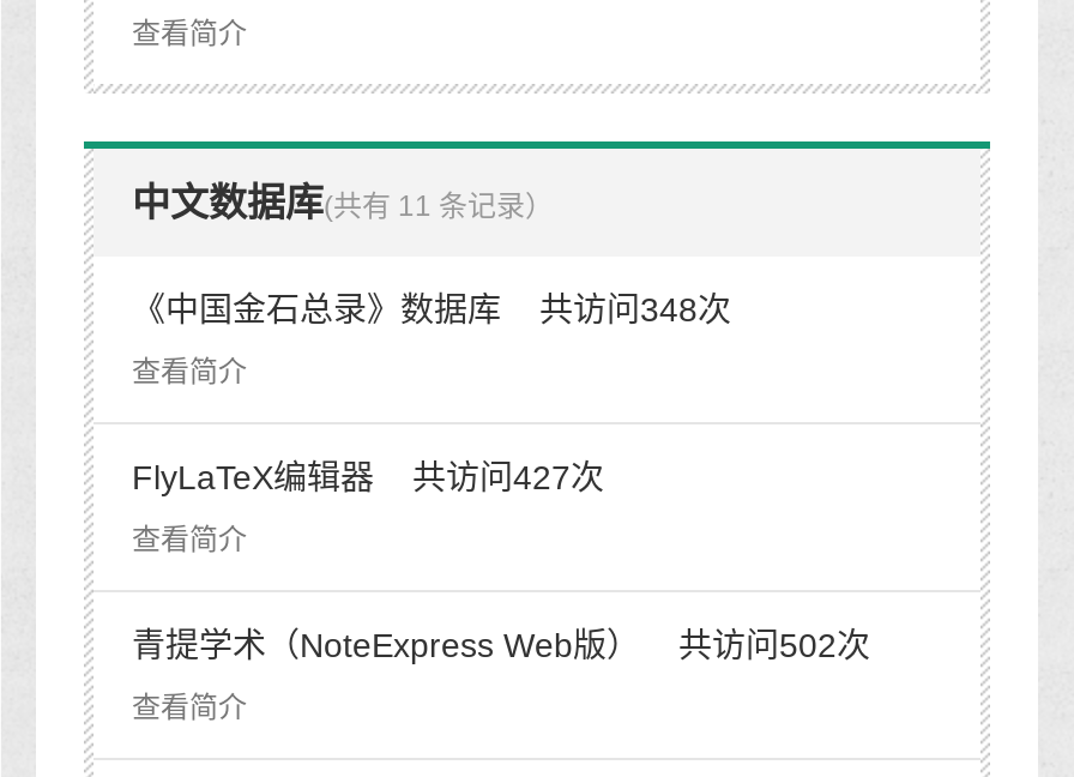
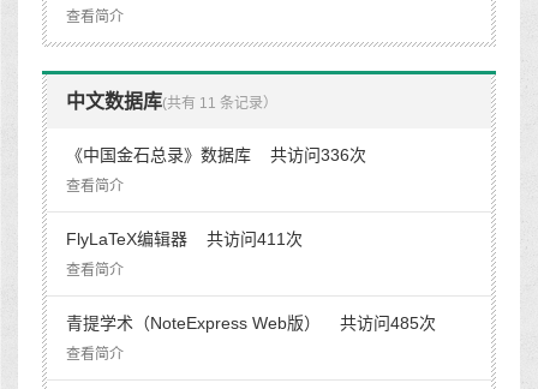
[132,290,731,329] 《中国金石总录》数据库 共访问348次 -> [66,145,366,164] 《中国金石总录》数据库 共访问336次
[132,458,604,496] FlyLaTeX编辑器 共访问427次 -> [66,229,303,249] FlyLaTeX编辑器 共访问411次
[132,626,870,664] 青提学术（NoteExpress Web版） 共访问502次 -> [66,313,436,333] 青提学术（NoteExpress Web版） 共访问485次

